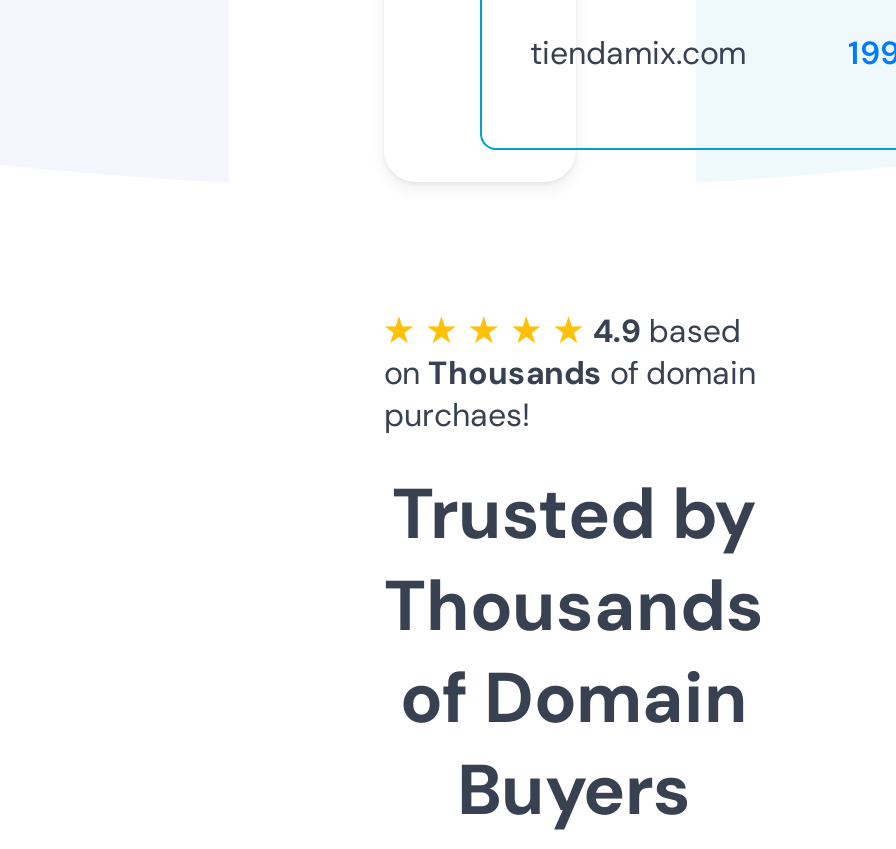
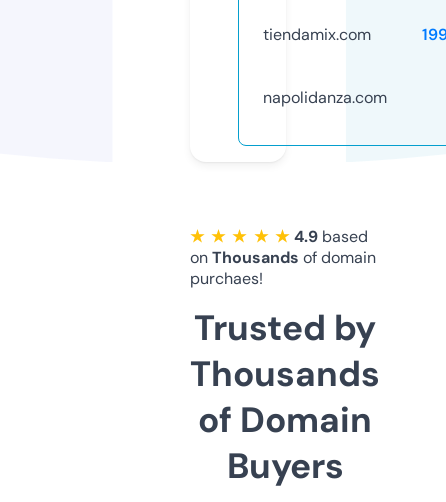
none -> [263,87,387,108] napolidanza.com

